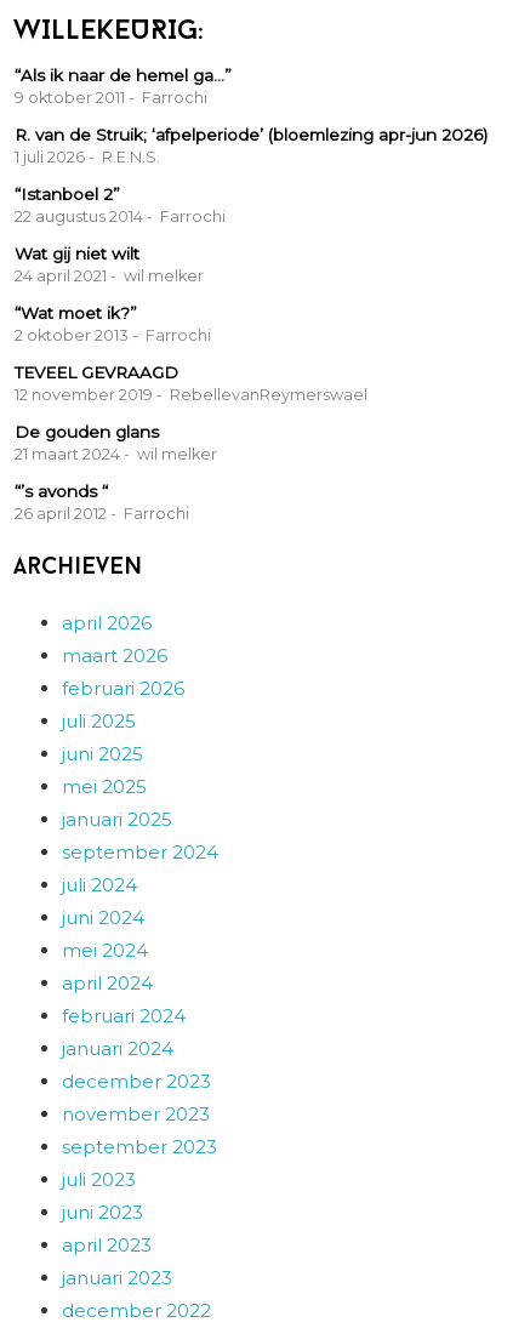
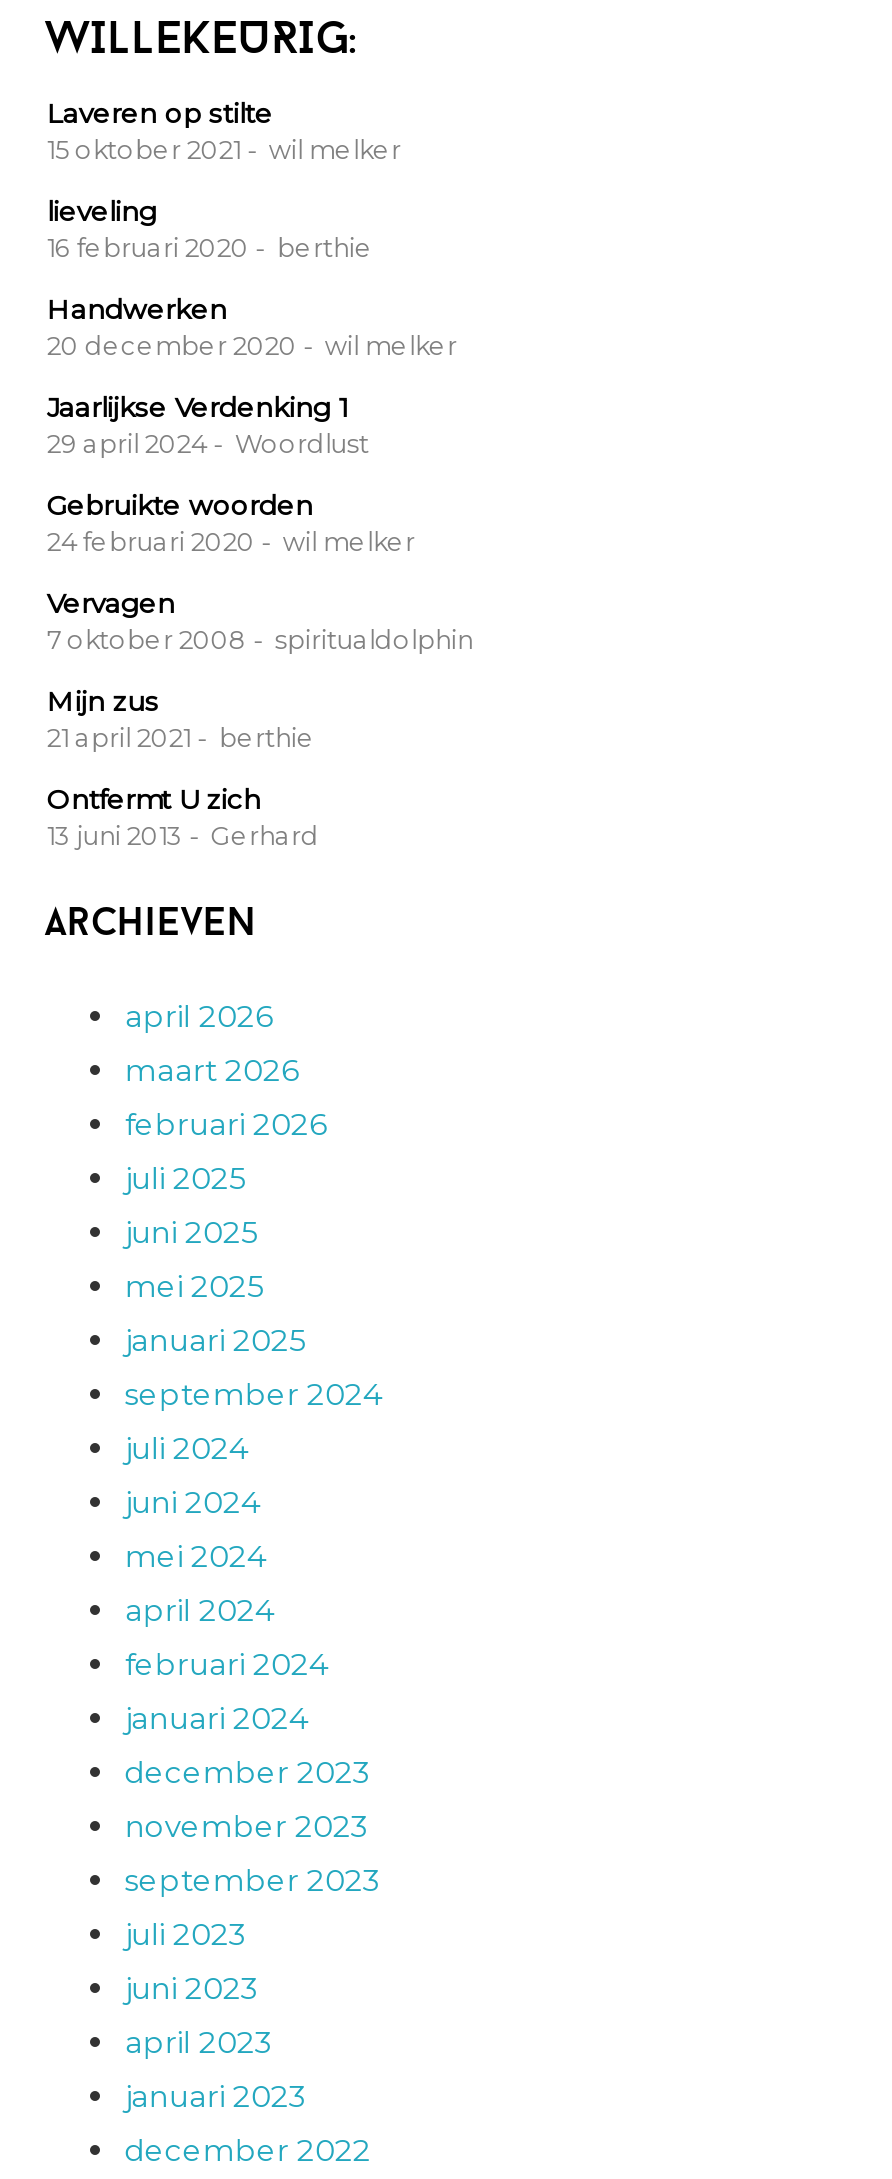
[15,65,232,106] “Als ik naar de hemel ga…” | 9 oktober 2011 - Farrochi -> [47,96,401,164] Laveren op stilte | 15 oktober 2021 - wil melker
[15,125,488,166] R. van de Struik; ‘afpelperiode’ (bloemlezing apr-jun 2026) | 1 juli 2026 - R.E.N.S. -> [47,194,373,262] lieveling | 16 februari 2020 - berthie
[15,184,226,225] “Istanboel 2” | 22 augustus 2014 - Farrochi -> [47,292,457,360] Handwerken | 20 december 2020 - wil melker
[15,243,204,285] Wat gij niet wilt | 24 april 2021 - wil melker -> [47,390,369,458] Jaarlijkse Verdenking 1 | 29 april 2024 - Woordlust
[15,303,212,344] “Wat moet ik?” | 2 oktober 2013 - Farrochi -> [47,488,415,556] Gebruikte woorden | 24 februari 2020 - wil melker
[15,362,368,403] TEVEEL GEVRAAGD | 12 november 2019 - RebellevanReymerswael -> [47,586,473,654] Vervagen | 7 oktober 2008 - spiritualdolphin
[15,422,218,463] De gouden glans | 21 maart 2024 - wil melker -> [47,684,315,752] Mijn zus | 21 april 2021 - berthie
[15,481,190,522] “’s avonds “ | 26 april 2012 - Farrochi -> [47,782,319,850] Ontfermt U zich | 13 juni 2013 - Gerhard

